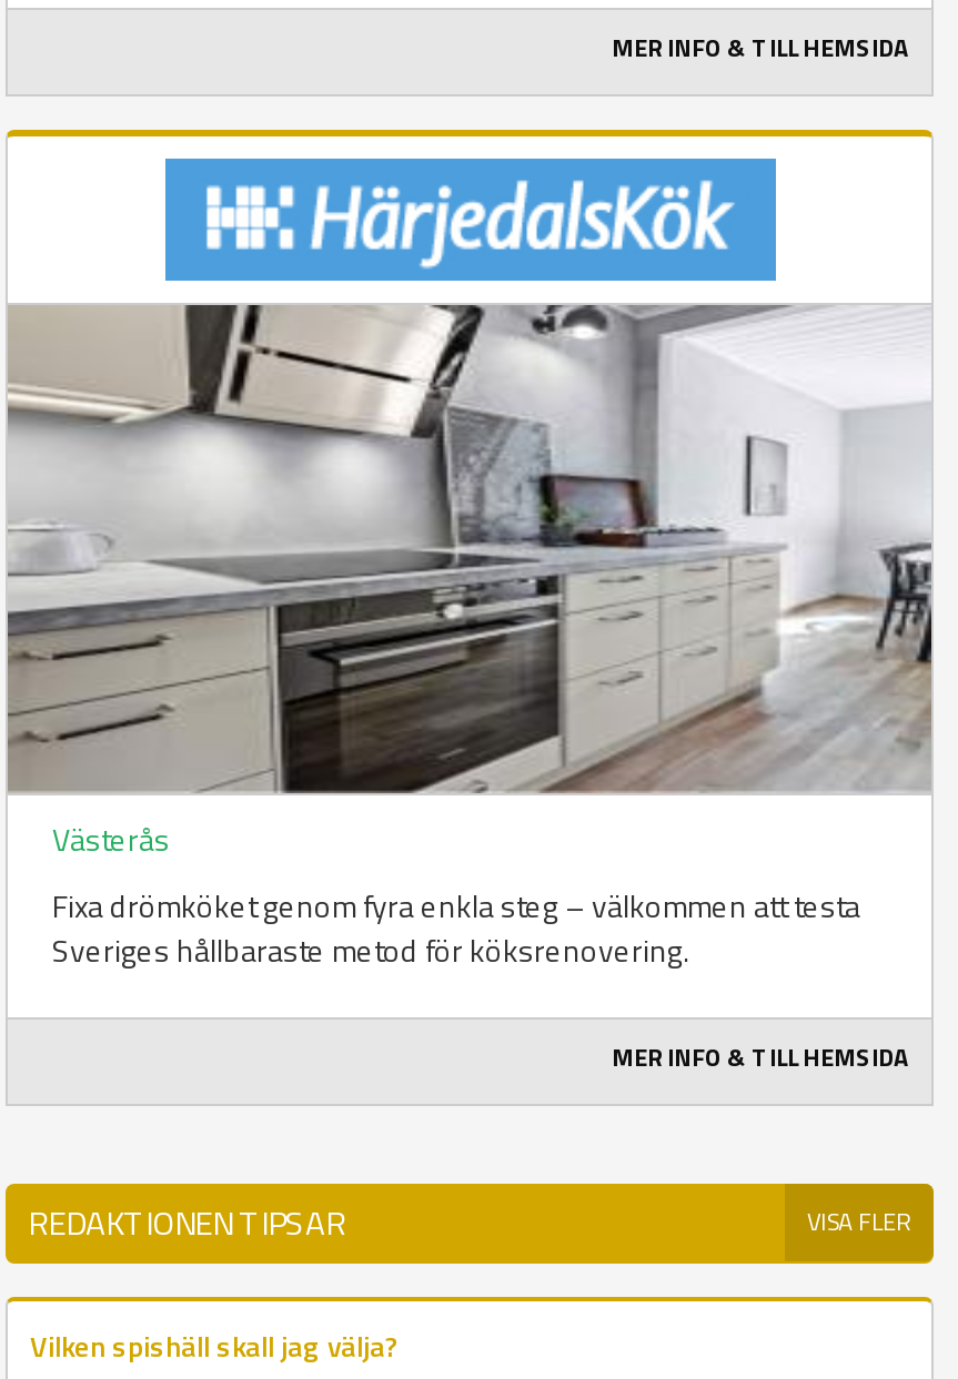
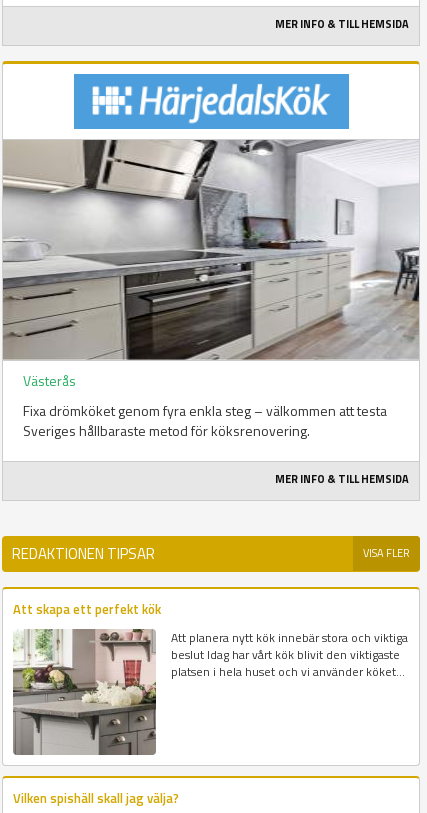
none -> [12,599,408,756] [image] | Att skapa ett perfekt kök | Att planera nytt kök innebär stora och viktiga | beslut Idag har vårt kök blivit den viktigaste | platsen i hela huset och vi använder köket...

